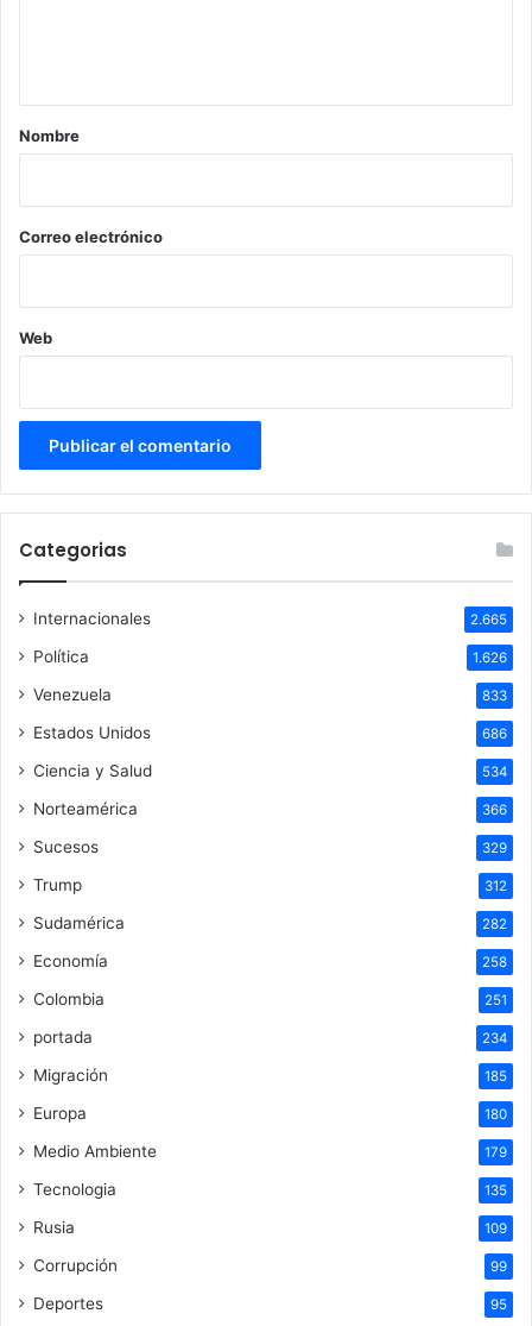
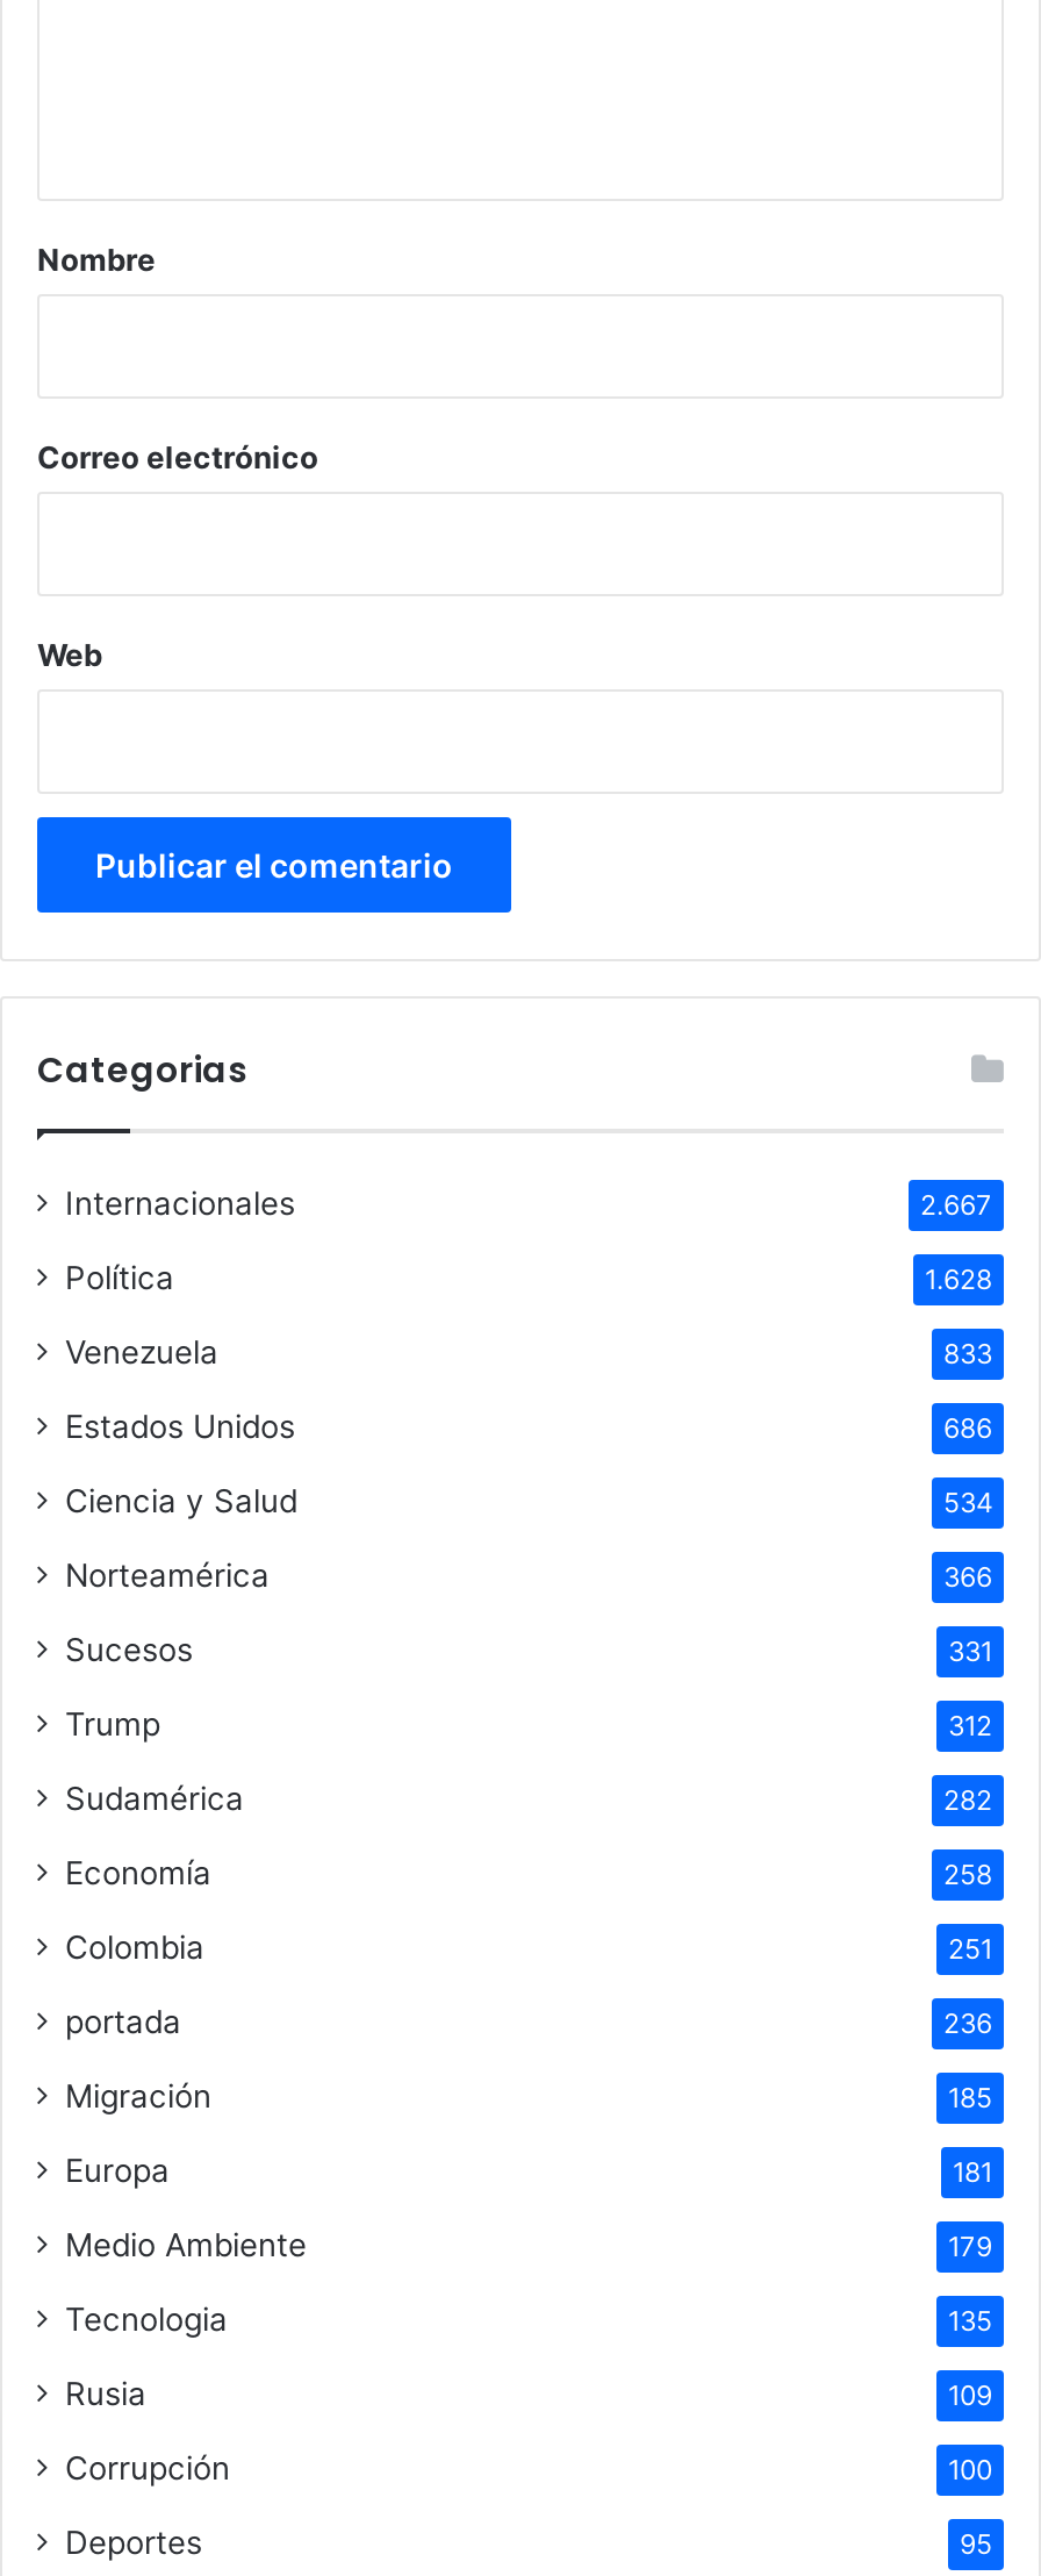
[470,611,507,628] 2.665 -> [920,1188,992,1220] 2.667
[473,649,507,666] 1.626 -> [925,1262,992,1295] 1.628
[482,839,507,856] 329 -> [948,1634,992,1666] 331
[482,1030,507,1046] 234 -> [943,2006,992,2038] 236
[484,1106,507,1122] 180 -> [953,2155,992,2187] 181
[490,1258,507,1275] 99 -> [948,2452,992,2485] 100

